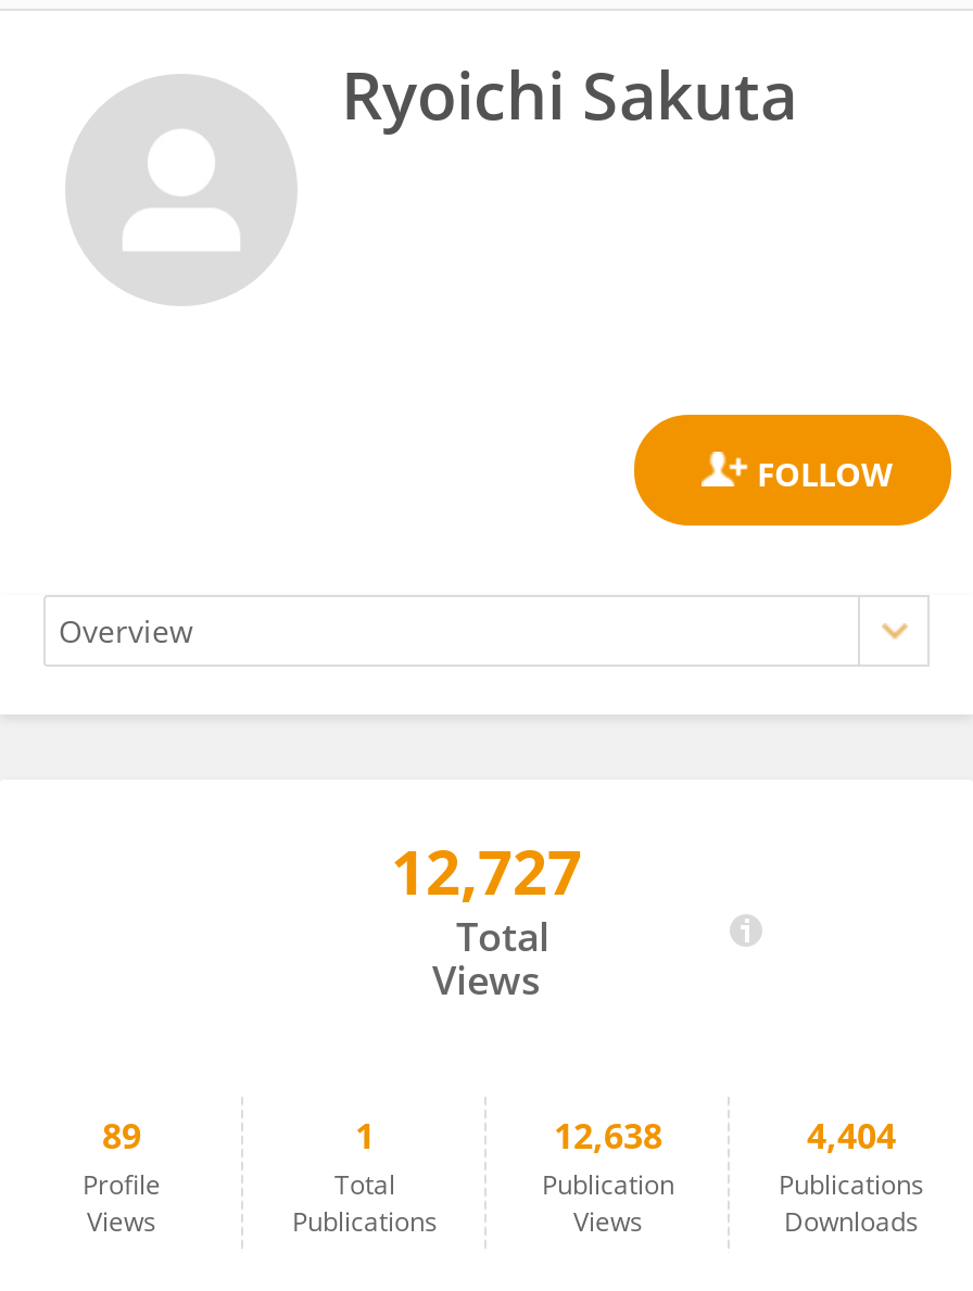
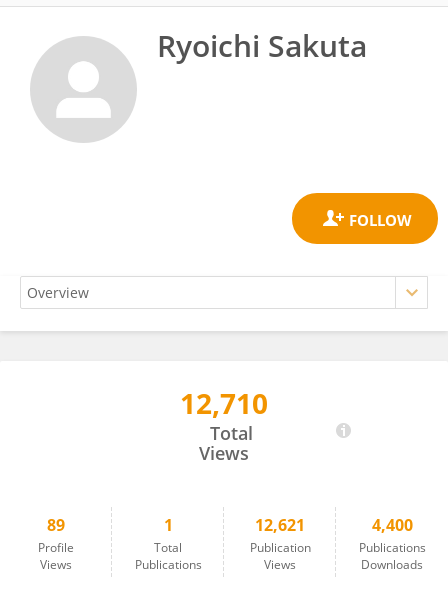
[391,830,582,912] 12,727 -> [180,384,268,422] 12,710
[554,1112,662,1160] 12,638 -> [255,514,305,536] 12,621
[807,1112,896,1160] 4,404 -> [371,514,412,536] 4,400

